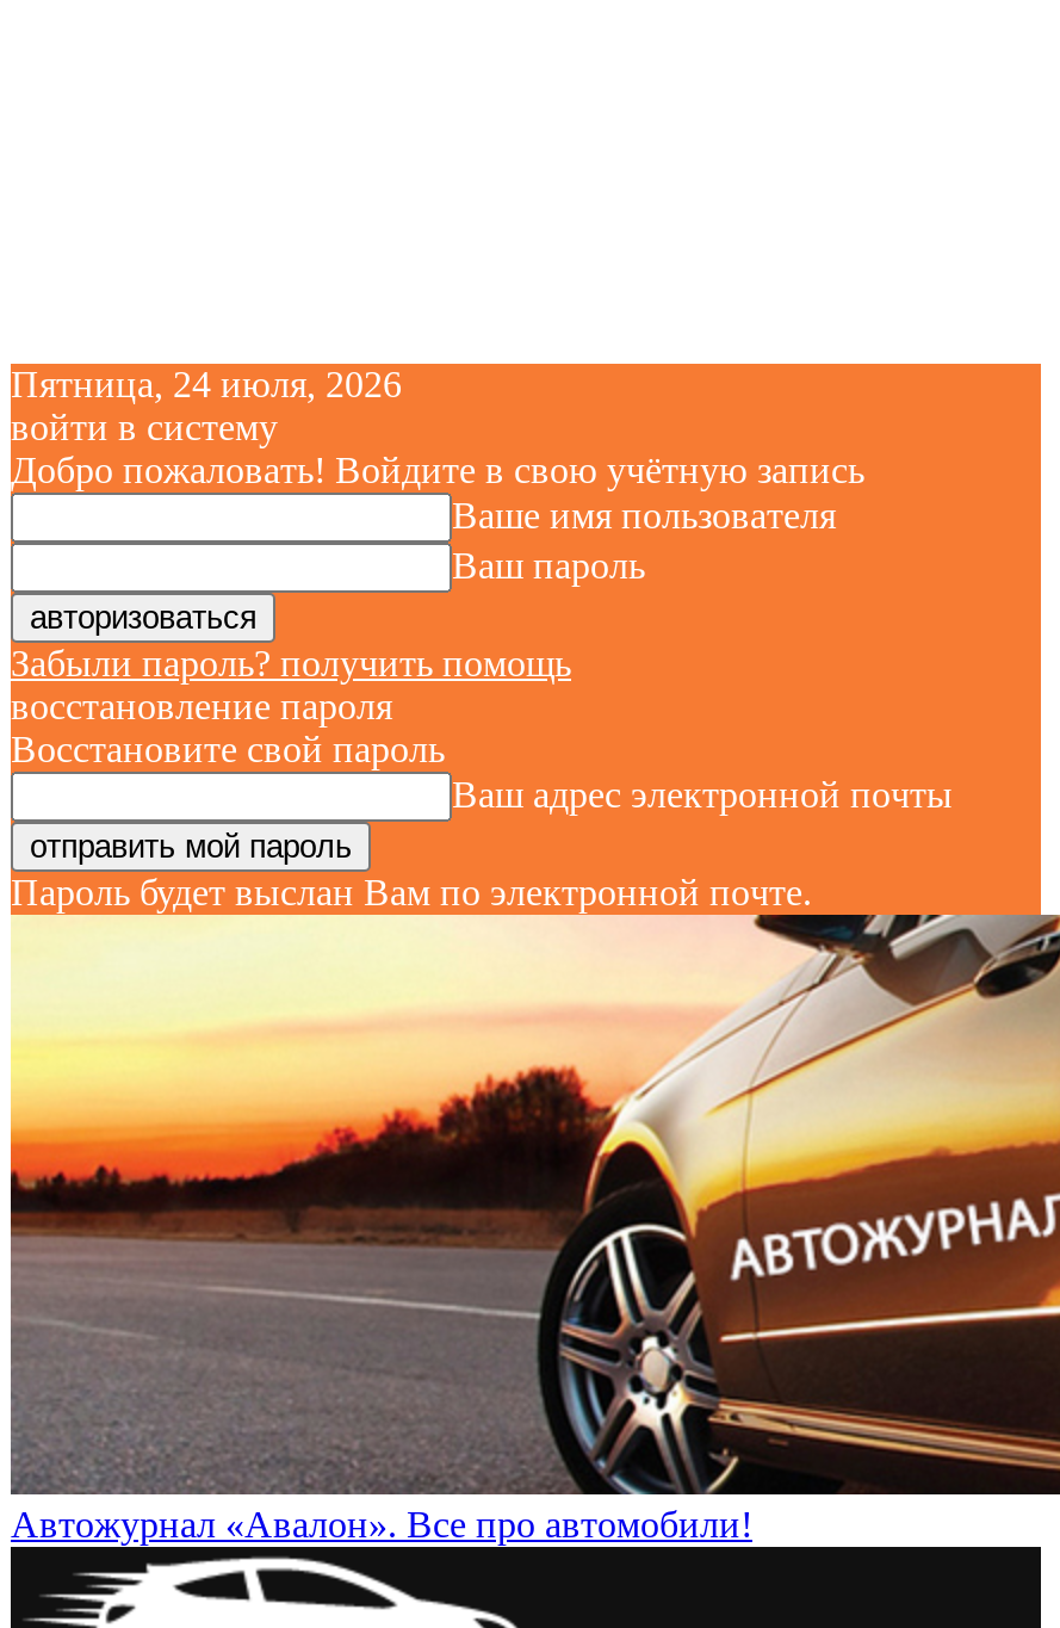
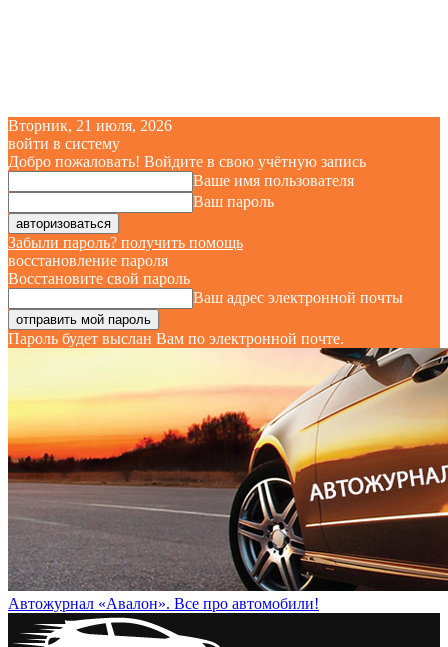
[11,364,402,404] Пятница, 24 июля, 2026 -> [8,117,172,134] Вторник, 21 июля, 2026

